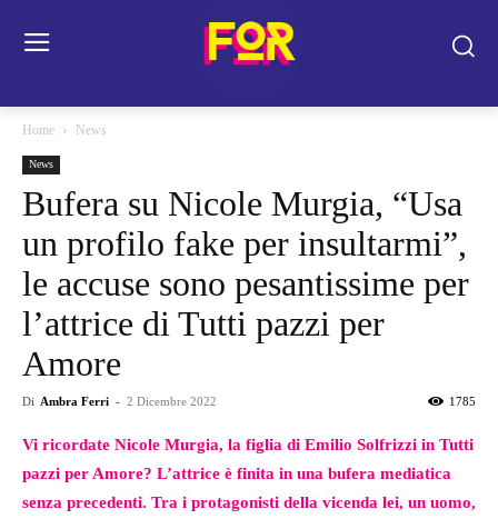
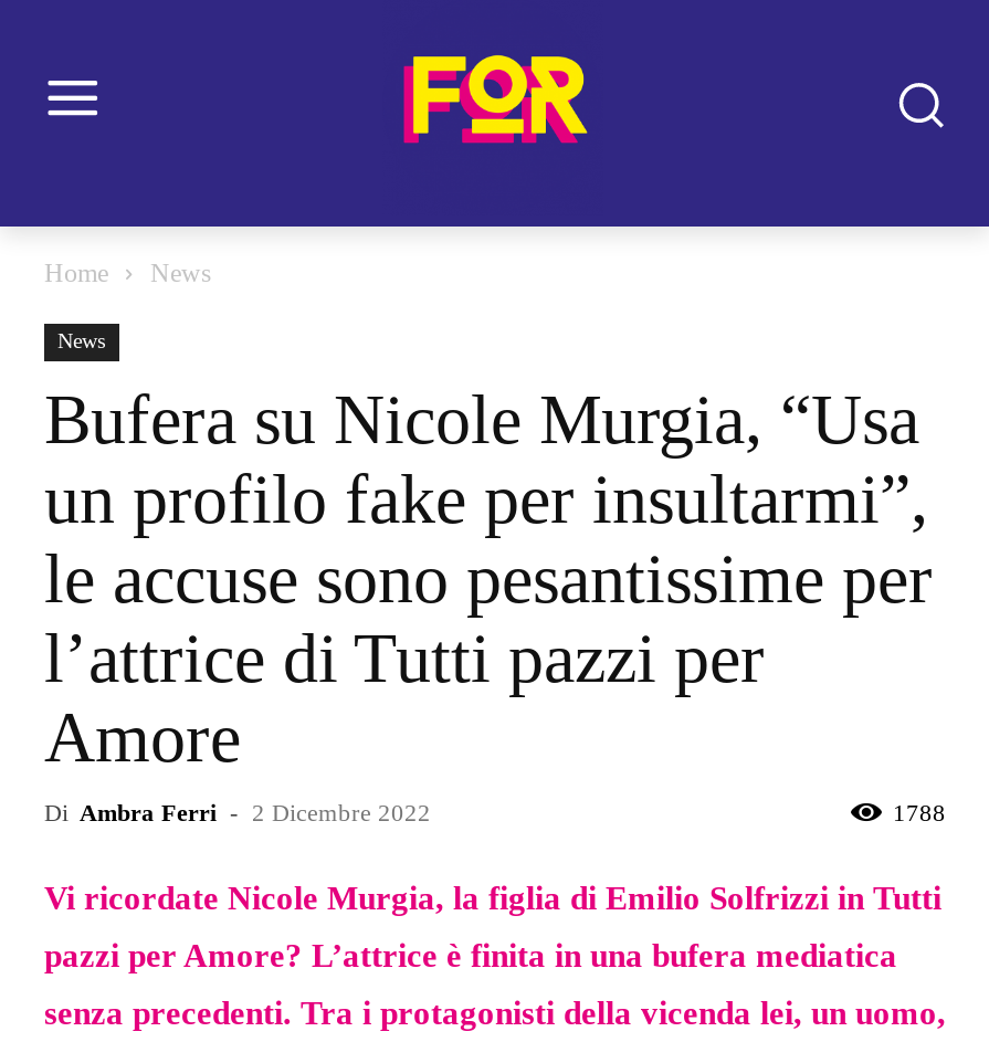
[449,395,476,408] 1785 -> [893,799,946,825] 1788

